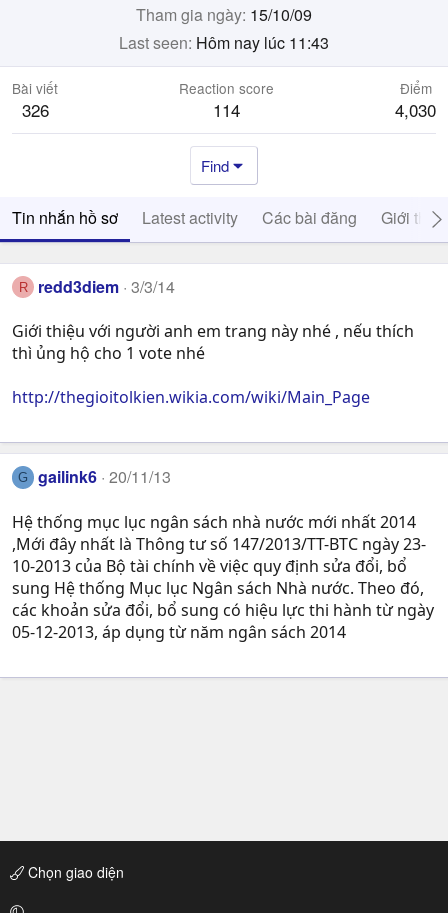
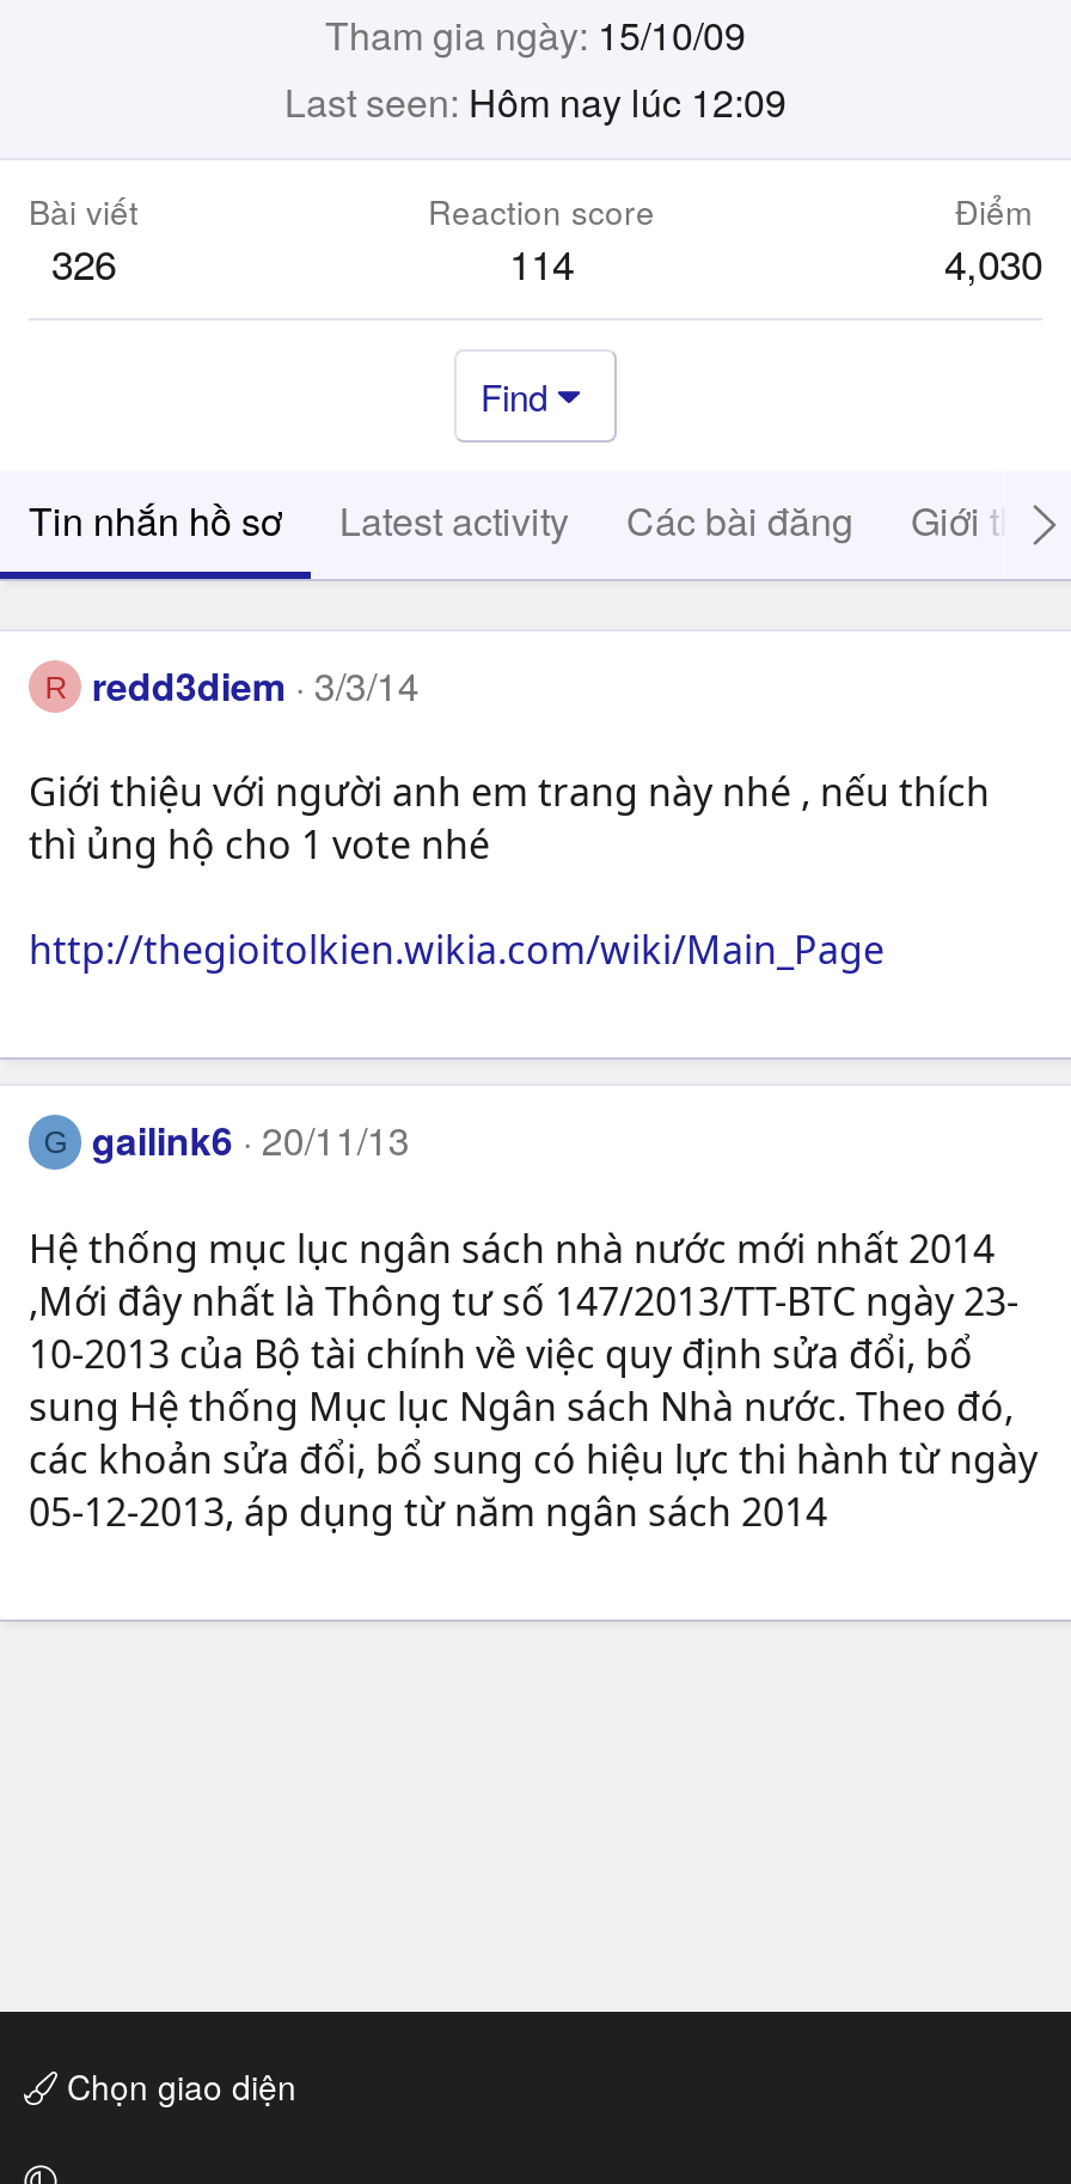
[119,31,329,54] Last seen Hôm nay lúc 11:43 -> [284,74,787,129] Last seen Hôm nay lúc 12:09

